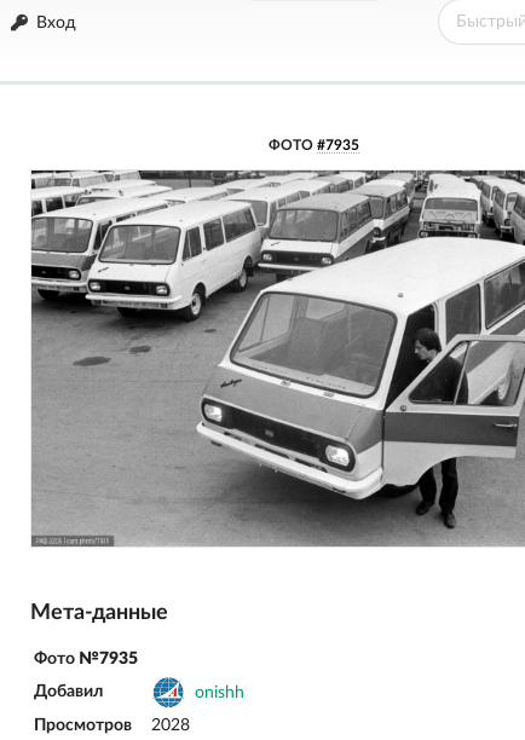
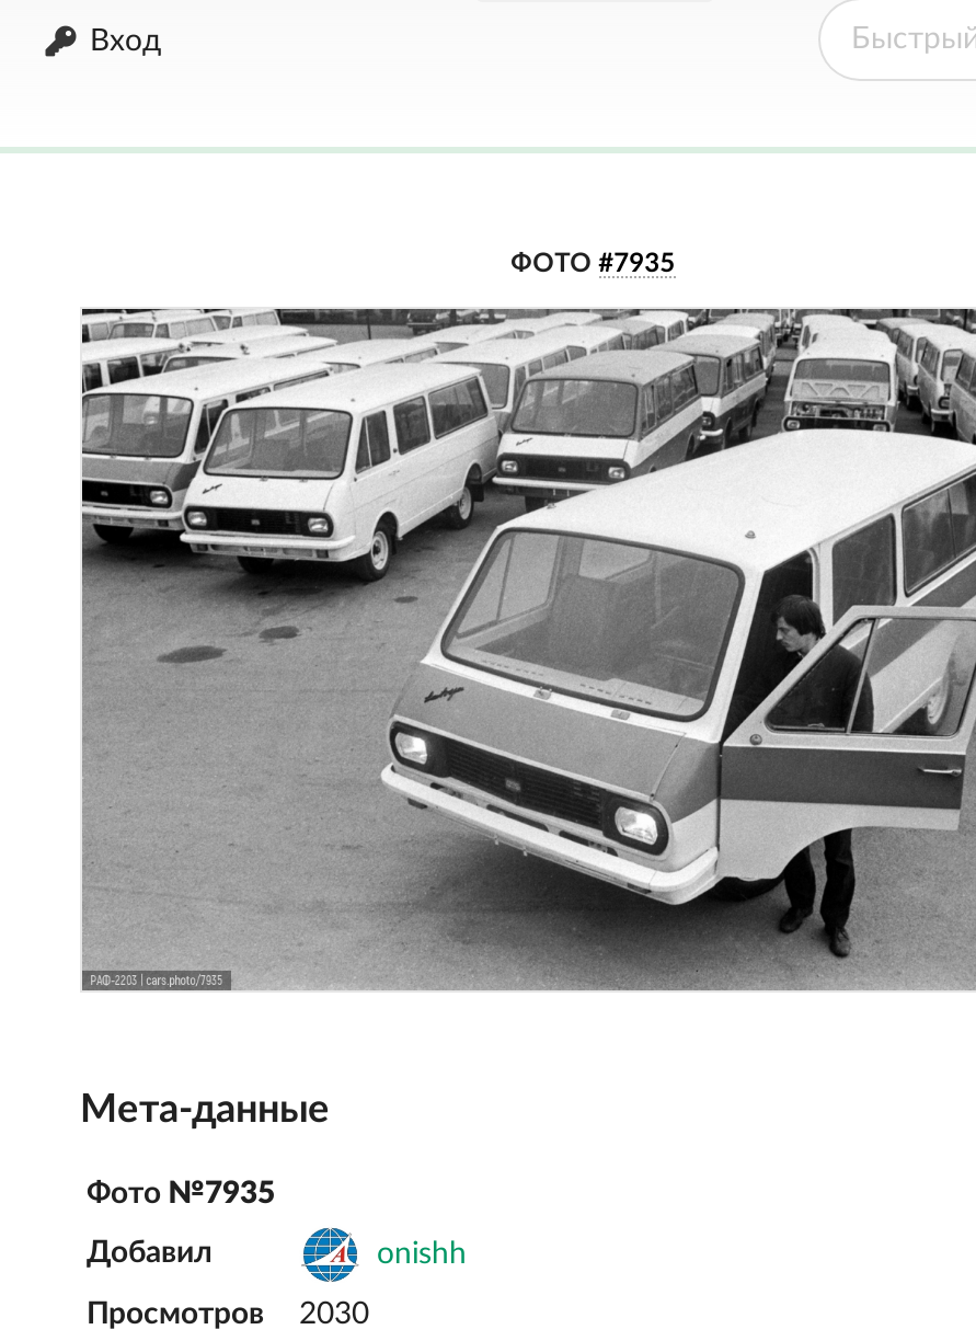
[34,717,190,734] Просмотров 2028 -> [87,1299,369,1330] Просмотров 2030

